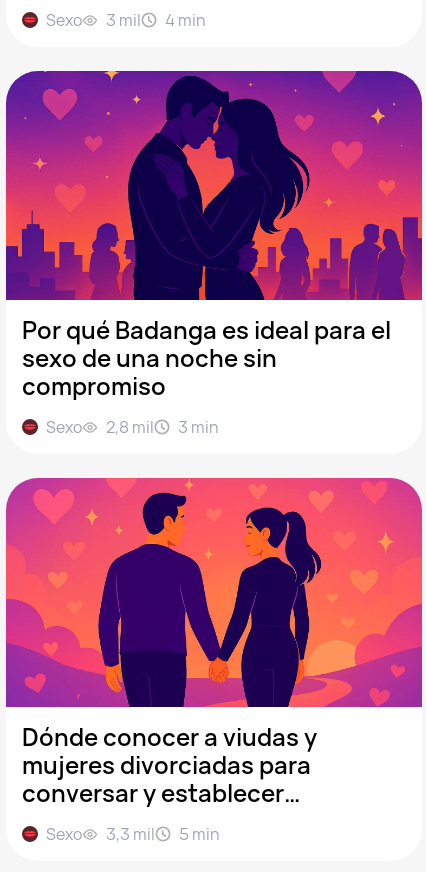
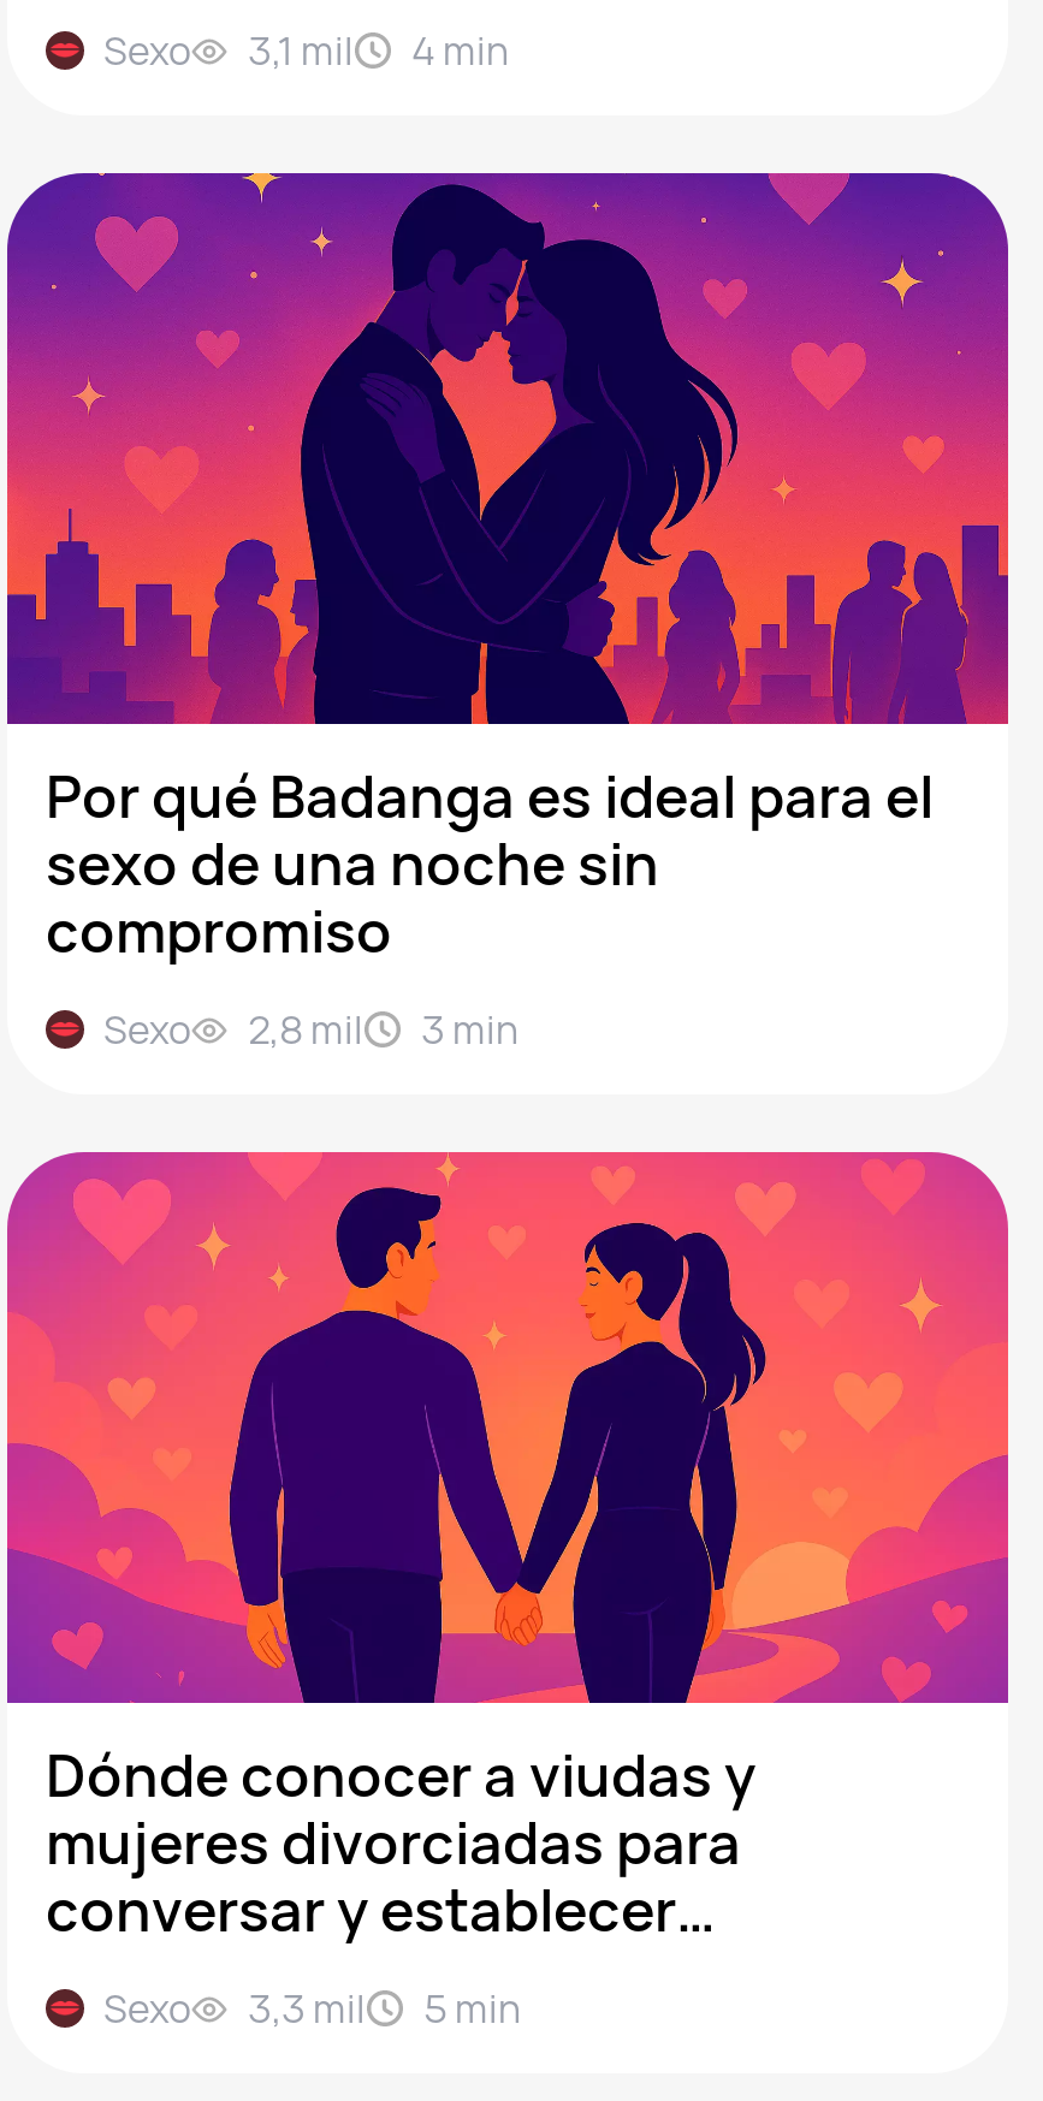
[46,9,205,31] Sexo 3 mil 4 min -> [103,25,508,77] Sexo 3,1 mil 4 min

